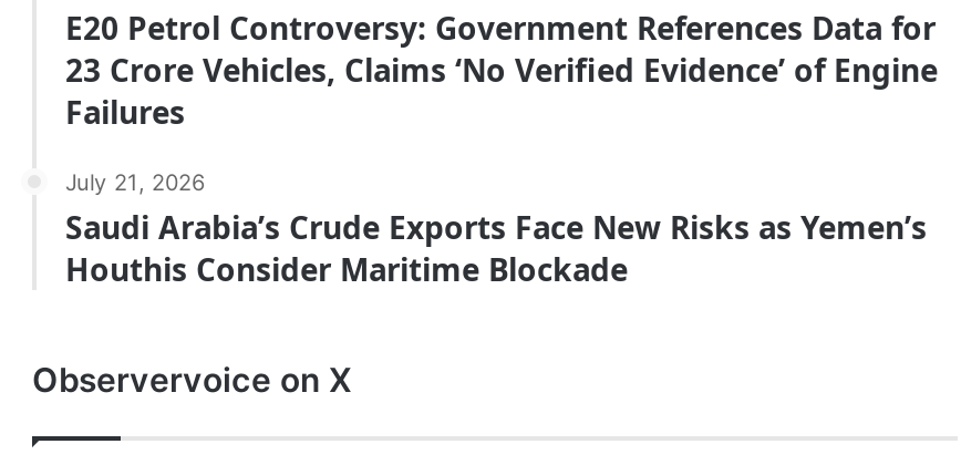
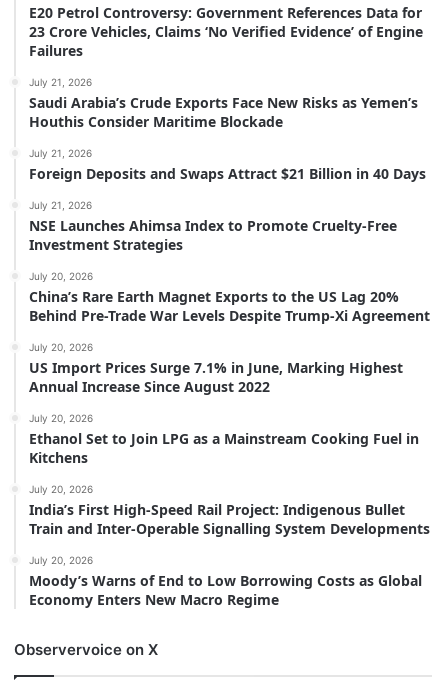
none -> [29,147,430,609] July 21, 2026 | Foreign Deposits and Swaps Attract $21 Billion in 40 Days | July 21, 2026 | NSE Launches Ahimsa Index to Promote Cruelty-Free | Investment Strategies | July 20, 2026 | China’s Rare Earth Magnet Exports to the US Lag 20% | Behind Pre-Trade War Levels Despite Trump-Xi Agreement | July 20, 2026 | US Import Prices Surge 7.1% in June, Marking Highest | Annual Increase Since August 2022 | July 20, 2026 | Ethanol Set to Join LPG as a Mainstream Cooking Fuel in | Kitchens | July 20, 2026 | India’s First High-Speed Rail Project: Indigenous Bullet | Train and Inter-Operable Signalling System Developments | July 20, 2026 | Moody’s Warns of End to Low Borrowing Costs as Global | Economy Enters New Macro Regime

